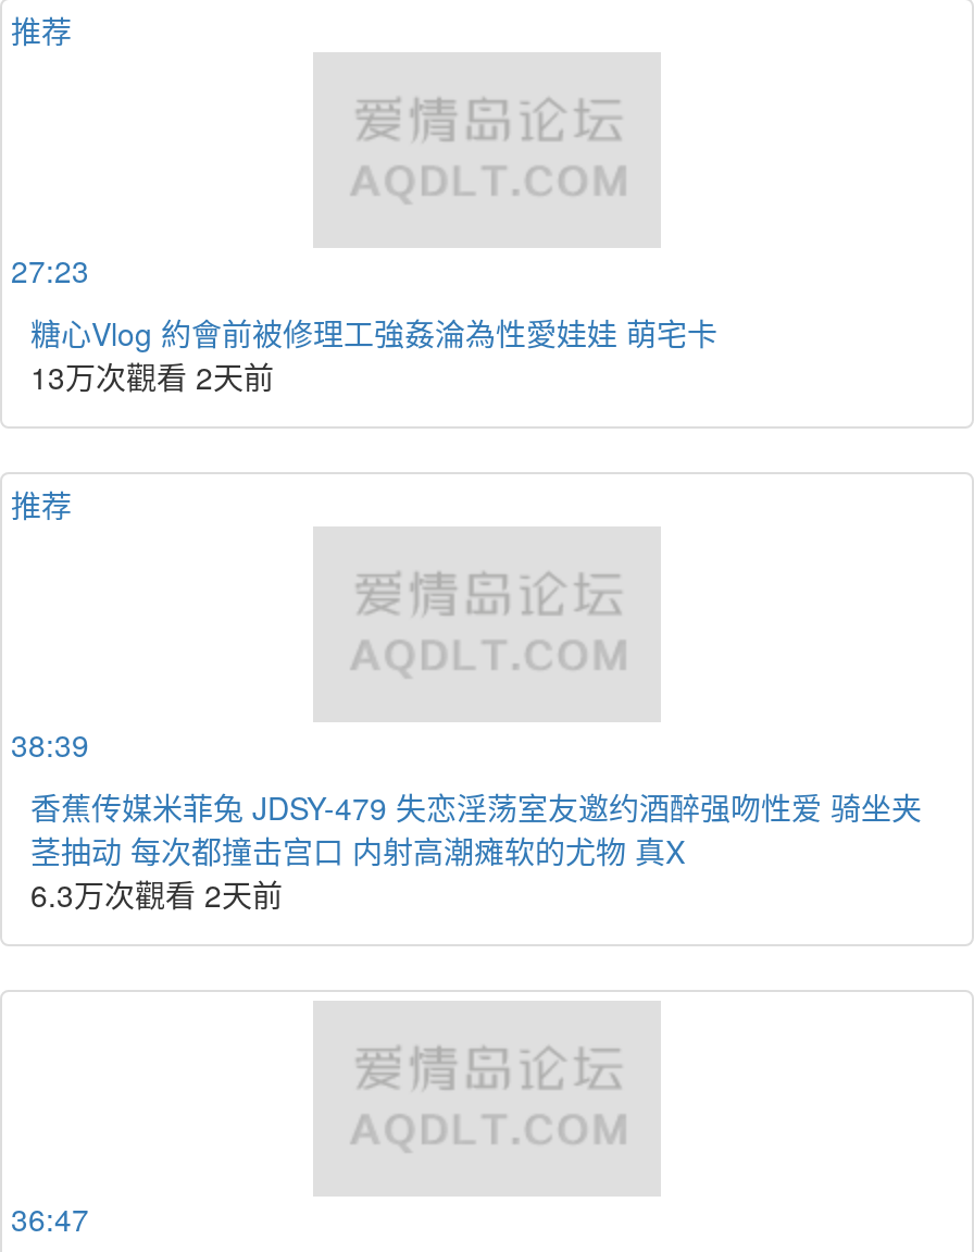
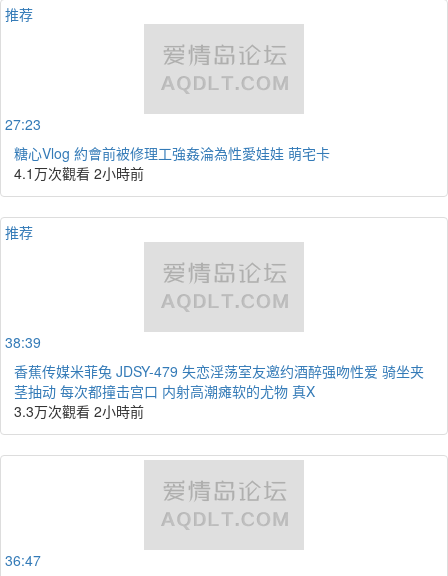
[30,355,274,398] 13万次觀看 2天前 -> [14,163,144,183] 4.1万次觀看 2小時前
[30,872,283,916] 6.3万次觀看 2天前 -> [14,401,144,421] 3.3万次觀看 2小時前

